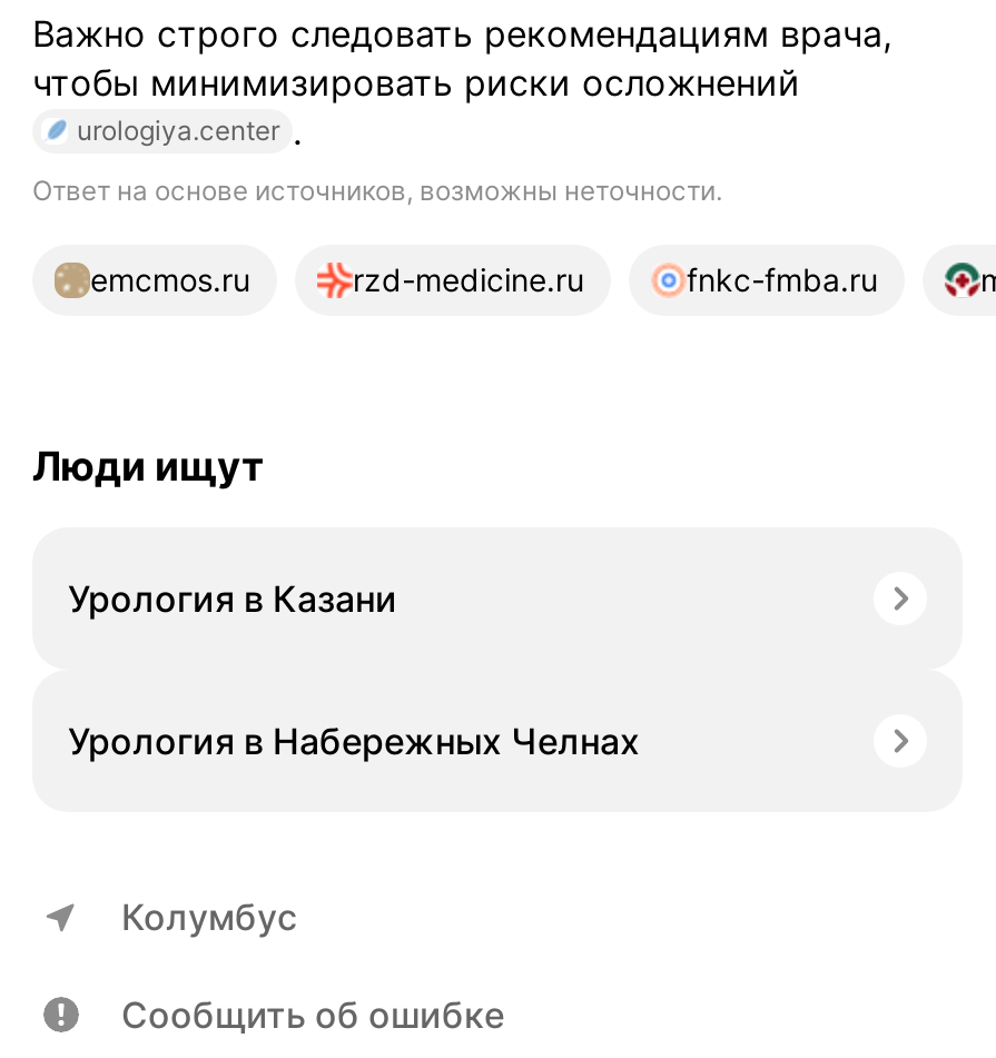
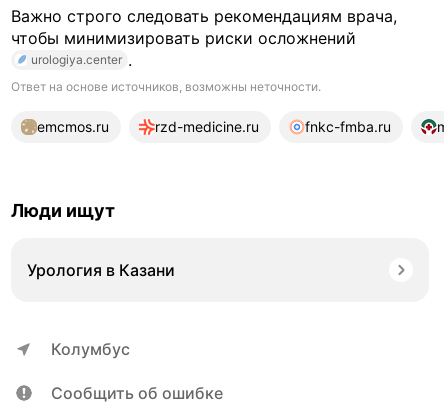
[68,719,640,763] Урология в Набережных Челнах -> none

